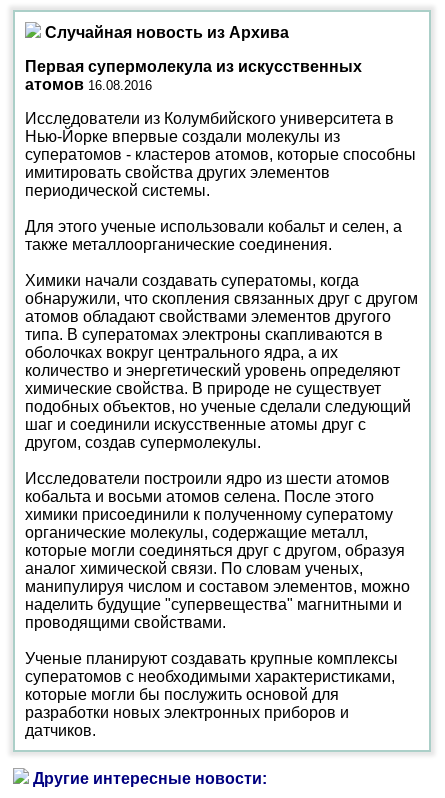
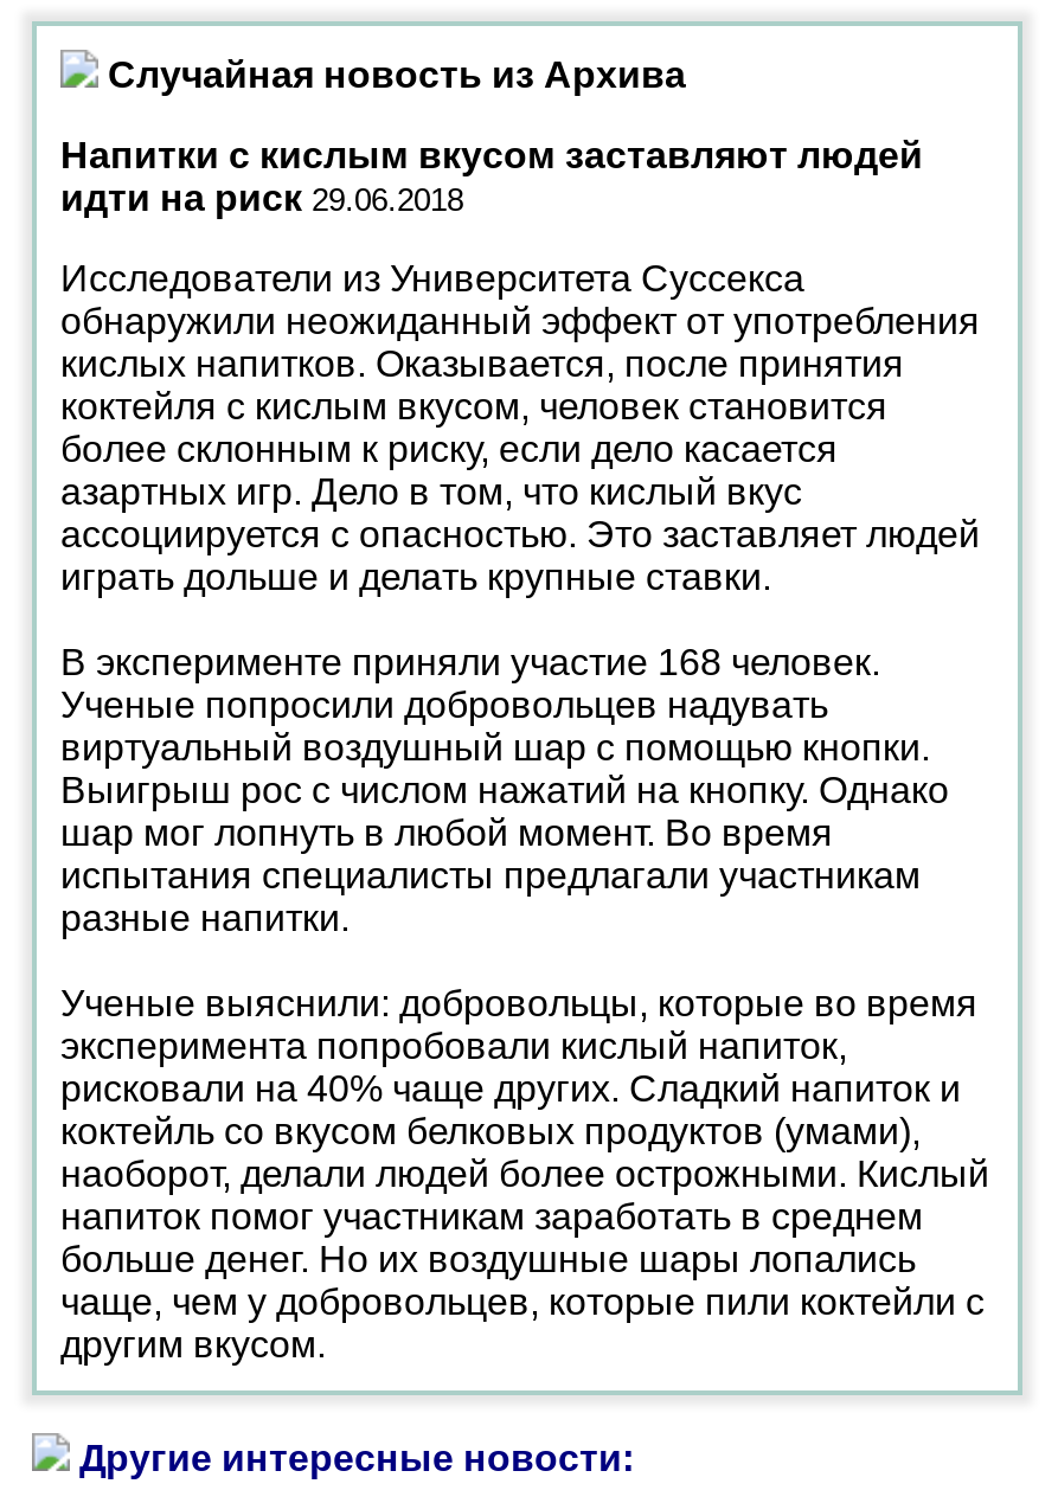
[25,58,418,739] Первая супермолекула из искусственных | атомов 16.08.2016 | Исследователи из Колумбийского университета в | Нью-Йорке впервые создали молекулы из | суператомов - кластеров атомов, которые способны | имитировать свойства других элементов | периодической системы. | Для этого ученые использовали кобальт и селен, а | также металлоорганические соединения. | Химики начали создавать суператомы, когда | обнаружили, что скопления связанных друг с другом | атомов обладают свойствами элементов другого | типа. В суператомах электроны скапливаются в | оболочках вокруг центрального ядра, а их | количество и энергетический уровень определяют | химические свойства. В природе не существует | подобных объектов, но ученые сделали следующий | шаг и соединили искусственные атомы друг с | другом, создав супермолекулы. | Исследователи построили ядро из шести атомов | кобальта и восьми атомов селена. После этого | химики присоединили к полученному суператому | органические молекулы, содержащие металл, | которые могли соединяться друг с другом, образуя | аналог химической связи. По словам ученых, | манипулируя числом и составом элементов, можно | наделить будущие "супервещества" магнитными и | проводящими свойствами. | Ученые планируют создавать крупные комплексы | суператомов с необходимыми характеристиками, | которые могли бы послужить основой для | разработки новых электронных приборов и | датчиков. -> [60,135,989,1364] Напитки с кислым вкусом заставляют людей | идти на риск 29.06.2018 | Исследователи из Университета Суссекса | обнаружили неожиданный эффект от употребления | кислых напитков. Оказывается, после принятия | коктейля с кислым вкусом, человек становится | более склонным к риску, если дело касается | азартных игр. Дело в том, что кислый вкус | ассоциируется с опасностью. Это заставляет людей | играть дольше и делать крупные ставки. | В эксперименте приняли участие 168 человек. | Ученые попросили добровольцев надувать | виртуальный воздушный шар с помощью кнопки. | Выигрыш рос с числом нажатий на кнопку. Однако | шар мог лопнуть в любой момент. Во время | испытания специалисты предлагали участникам | разные напитки. | Ученые выяснили: добровольцы, которые во время | эксперимента попробовали кислый напиток, | рисковали на 40% чаще других. Сладкий напиток и | коктейль со вкусом белковых продуктов (умами), | наоборот, делали людей более острожными. Кислый | напиток помог участникам заработать в среднем | больше денег. Но их воздушные шары лопались | чаще, чем у добровольцев, которые пили коктейли с | другим вкусом.

